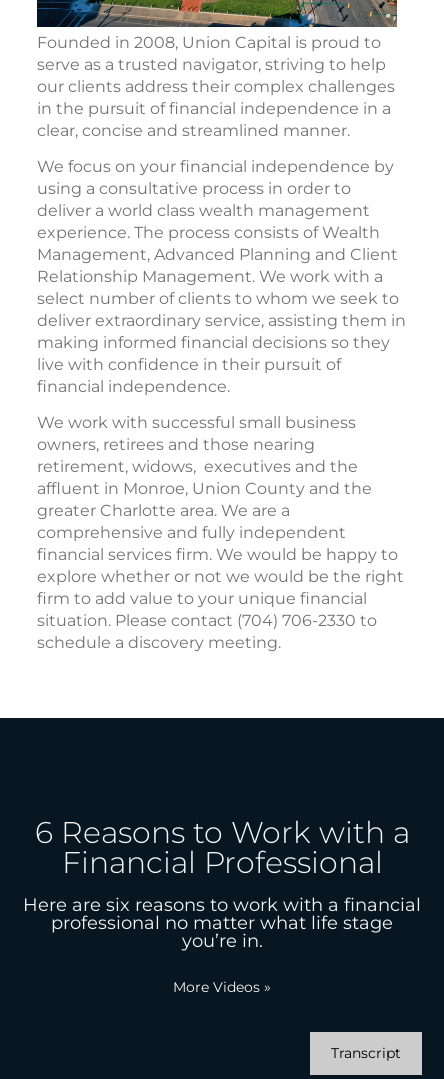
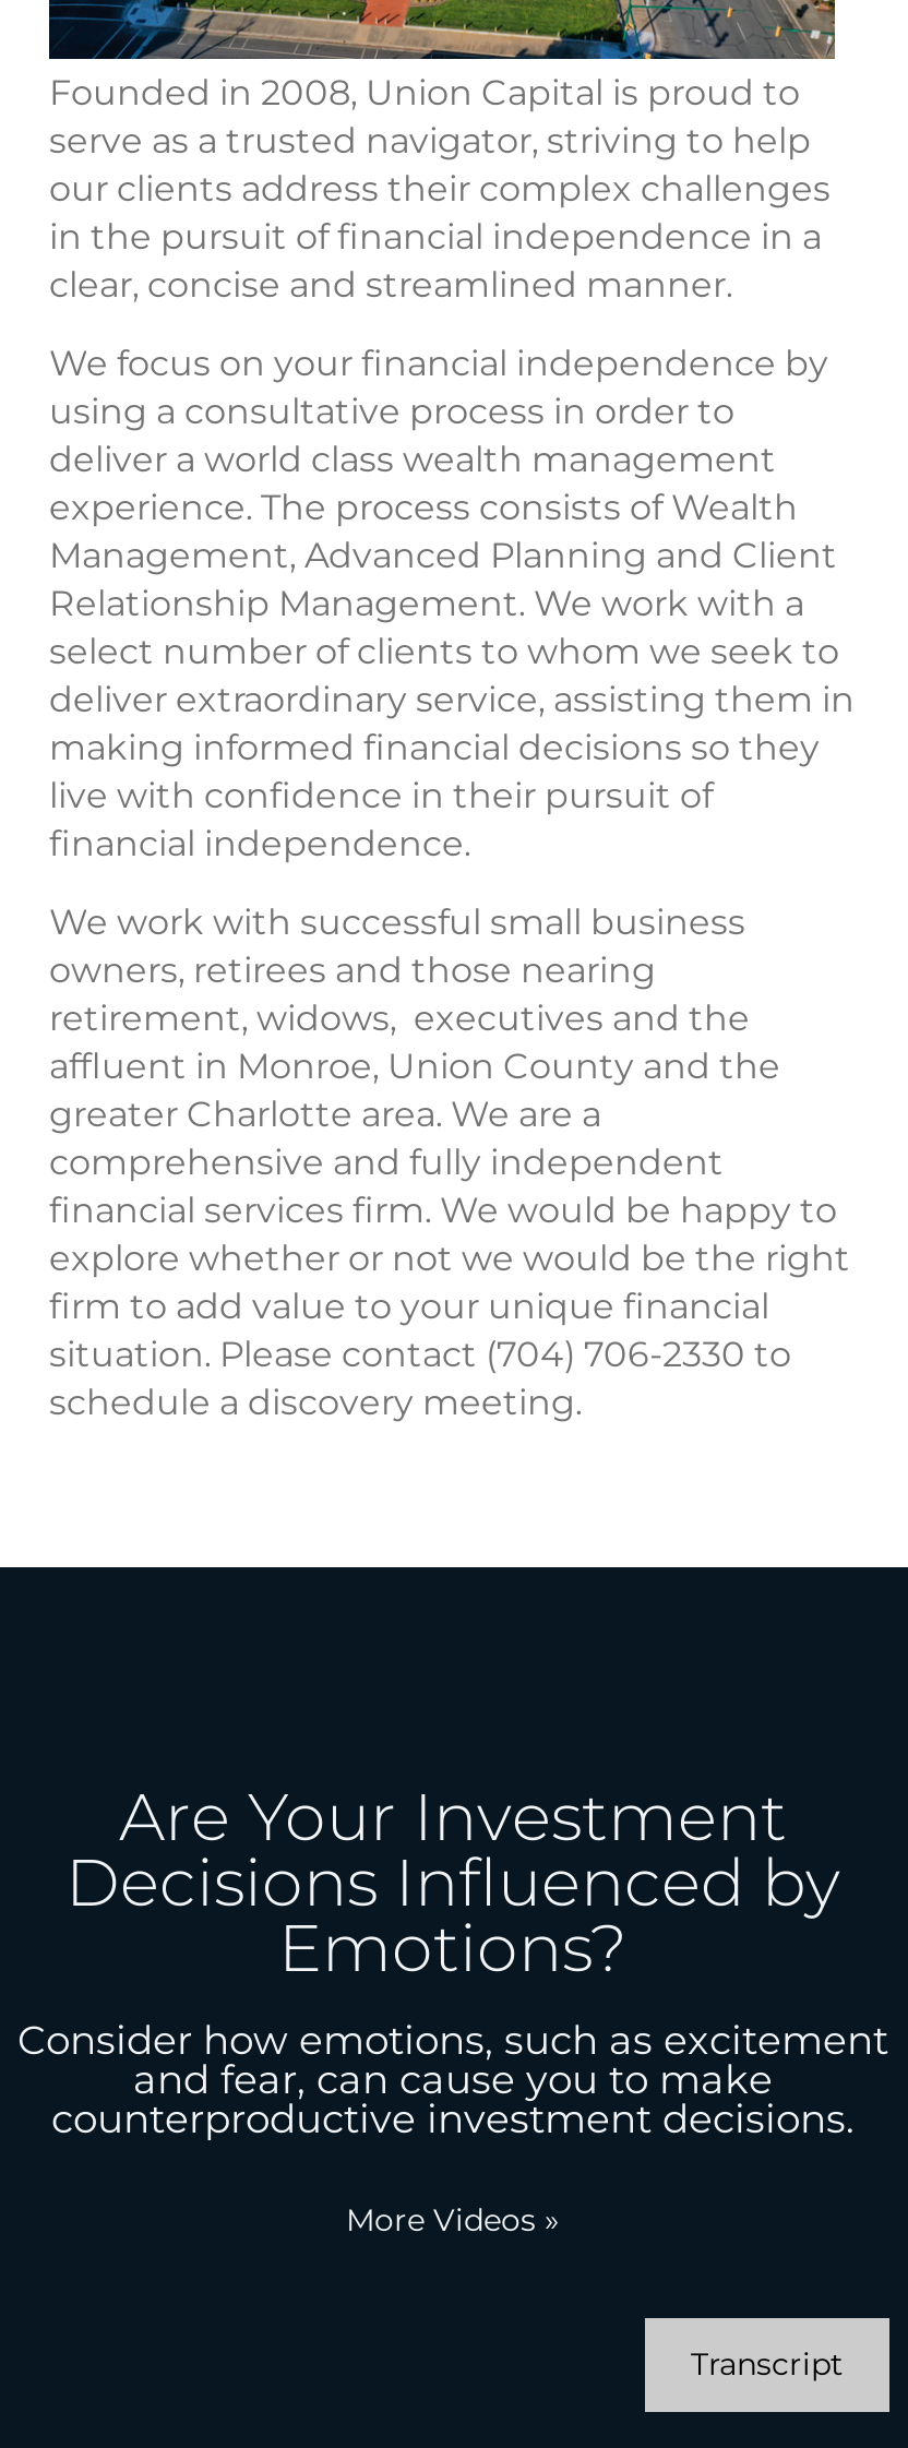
[23,814,421,952] 6 Reasons to Work with a | Financial Professional | Here are six reasons to work with a financial | professional no matter what life stage | you’re in. -> [17,1778,888,2145] Are Your Investment | Decisions Influenced by | Emotions? | Consider how emotions, such as excitement | and fear, can cause you to make | counterproductive investment decisions.

